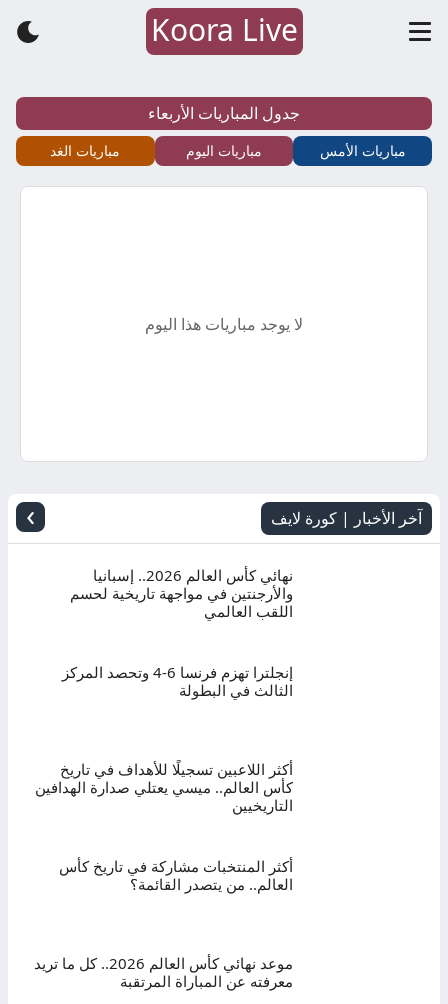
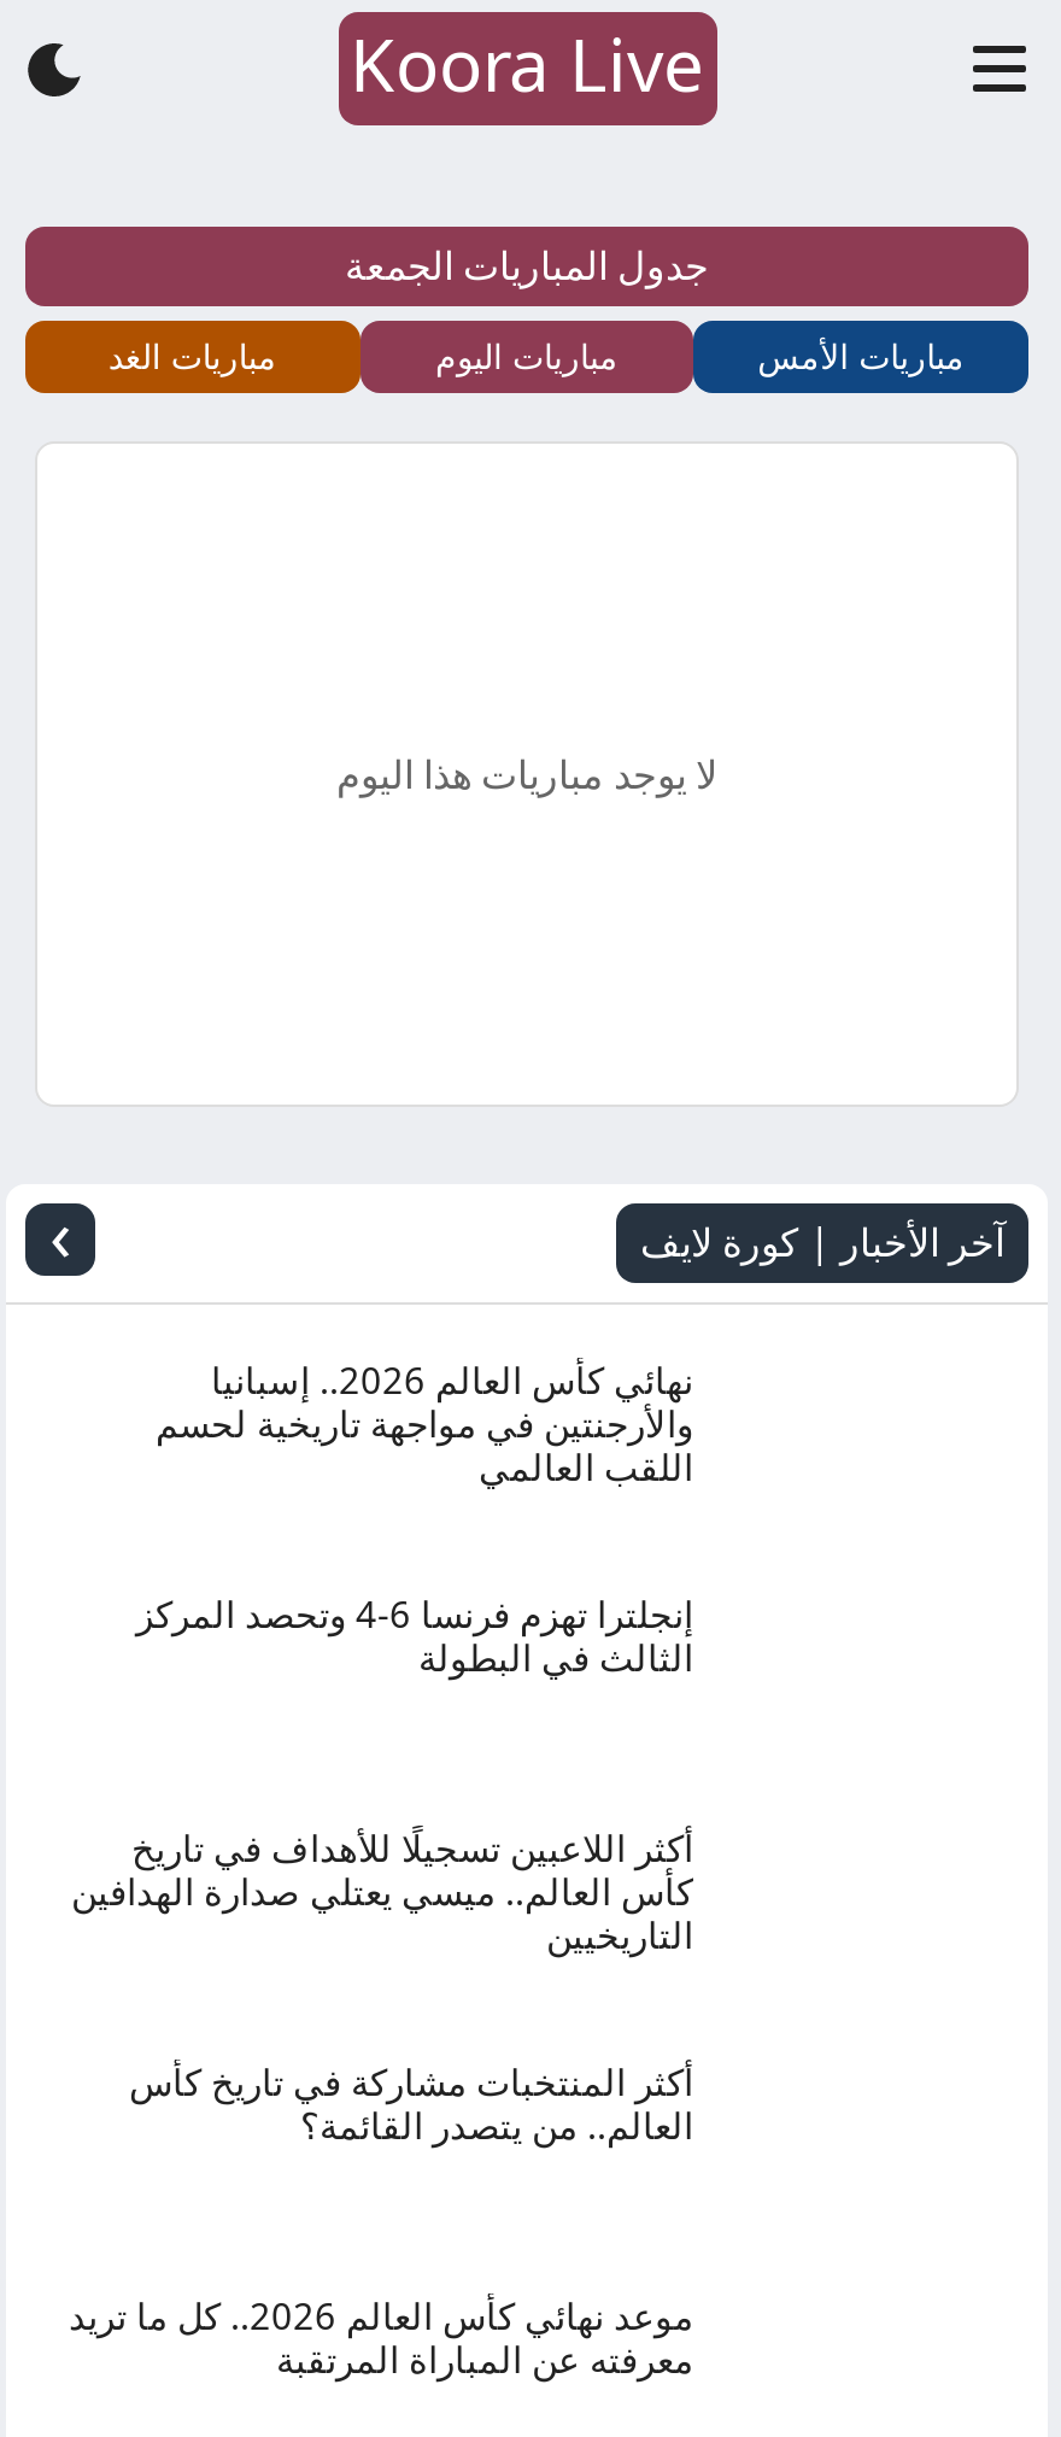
[148,102,300,124] جدول المباريات الأربعاء -> [345,239,709,292] جدول المباريات الجمعة

